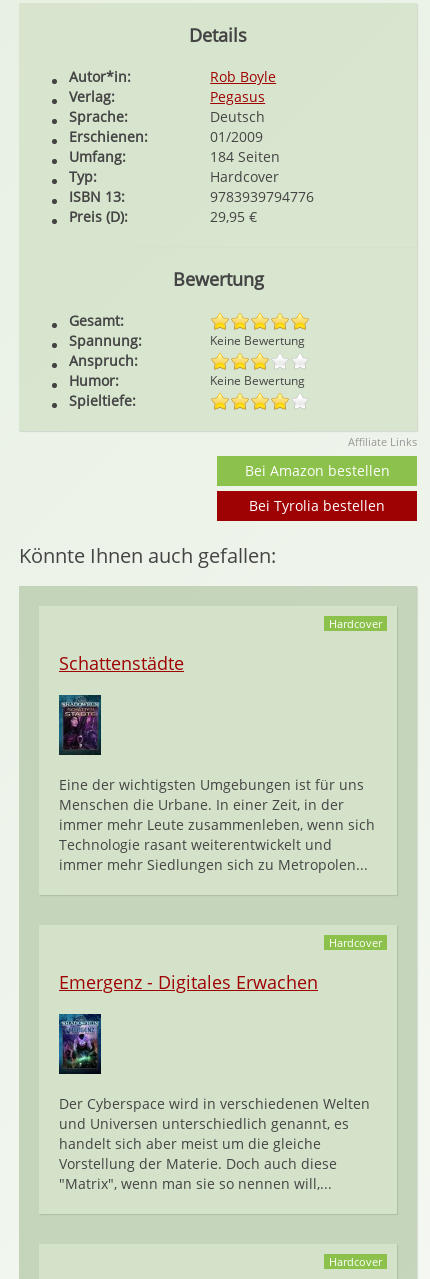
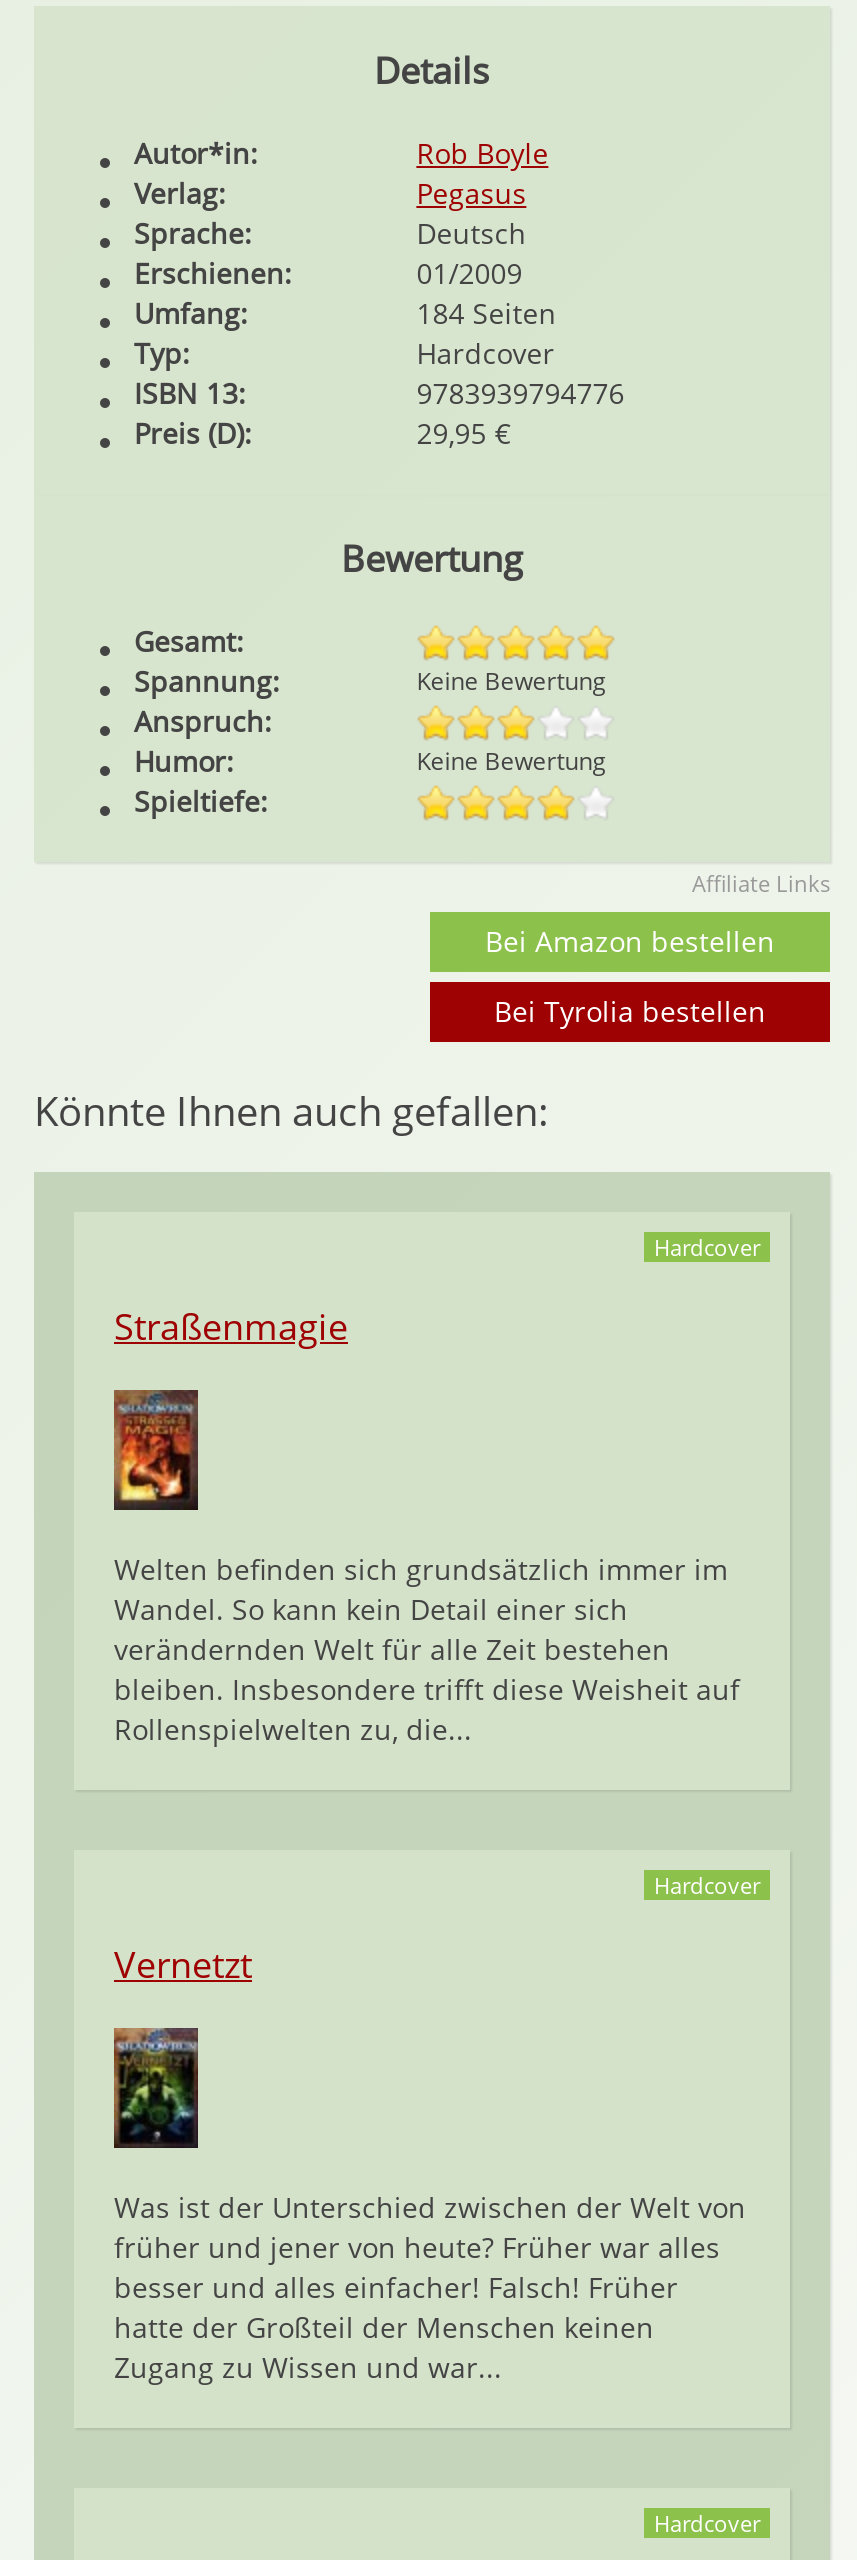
[59,651,184,675] Schattenstädte -> [114,1302,348,1350] Straßenmagie
[58,694,375,874] [image] | Eine der wichtigsten Umgebungen ist für uns | Menschen die Urbane. In einer Zeit, in der | immer mehr Leute zusammenleben, wenn sich | Technologie rasant weiterentwickelt und | immer mehr Siedlungen sich zu Metropolen... -> [112,1388,740,1748] [image] | Welten befinden sich grundsätzlich immer im | Wandel. So kann kein Detail einer sich | verändernden Welt für alle Zeit bestehen | bleiben. Insbesondere trifft diese Weisheit auf | Rollenspielwelten zu, die...
[59,970,318,994] Emergenz - Digitales Erwachen -> [114,1940,252,1988] Vernetzt
[58,1013,370,1193] [image] | Der Cyberspace wird in verschiedenen Welten | und Universen unterschiedlich genannt, es | handelt sich aber meist um die gleiche | Vorstellung der Materie. Doch auch diese | "Matrix", wenn man sie so nennen will,... -> [112,2026,746,2386] [image] | Was ist der Unterschied zwischen der Welt von | früher und jener von heute? Früher war alles | besser und alles einfacher! Falsch! Früher | hatte der Großteil der Menschen keinen | Zugang zu Wissen und war...

